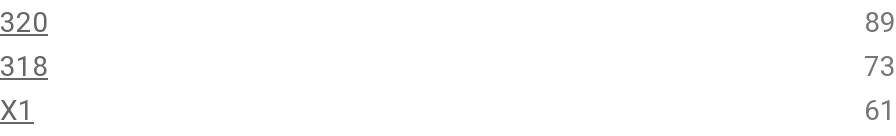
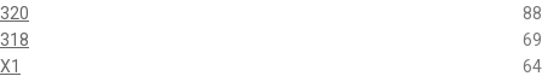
[864,6,896,38] 89 -> [523,4,542,23] 88
[864,50,896,82] 73 -> [523,30,542,49] 69
[864,94,896,126] 61 -> [523,57,542,76] 64

